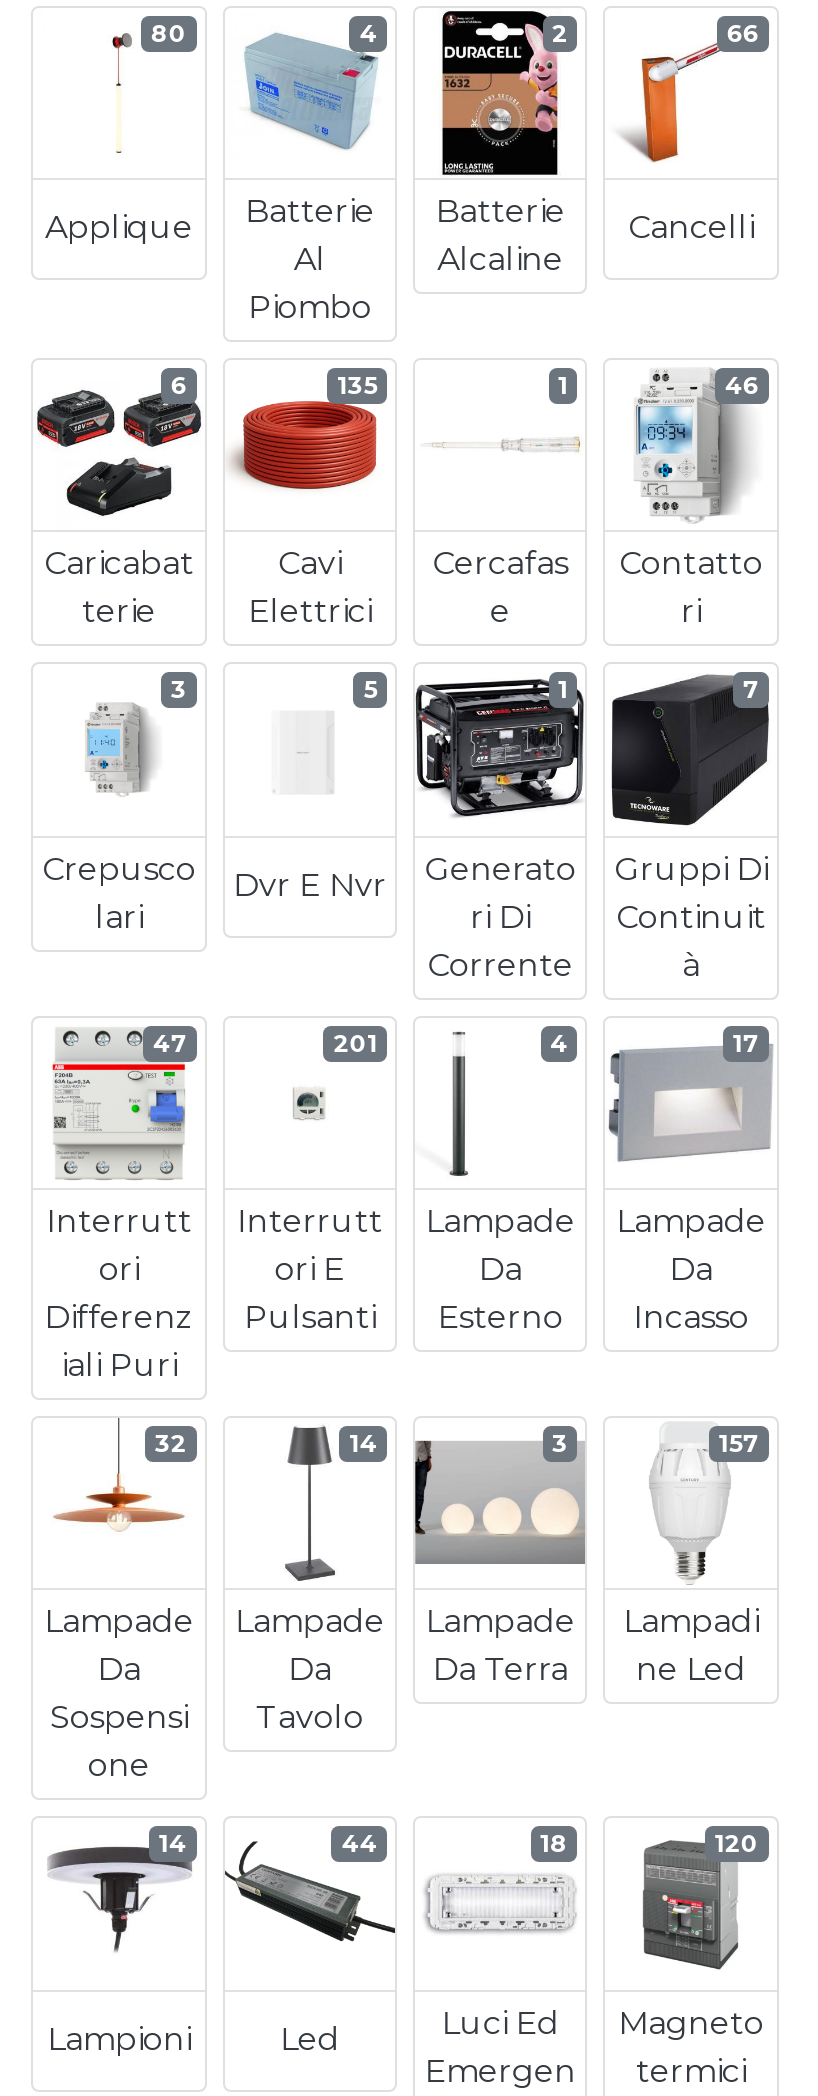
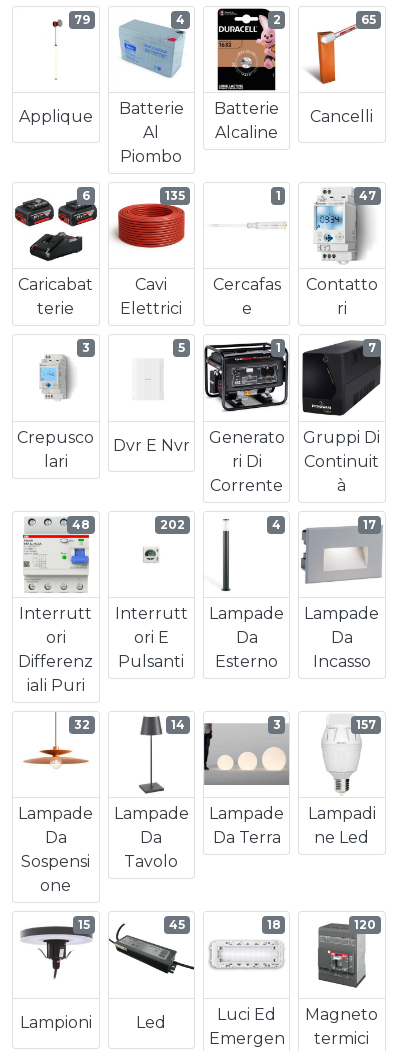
[151,17,187,47] 80 -> [74,12,90,27] 79
[727,17,759,47] 66 -> [361,12,376,27] 65
[725,370,759,400] 46 -> [359,188,376,203] 47
[153,1027,187,1057] 47 -> [72,516,90,531] 48
[333,1027,377,1057] 201 -> [160,516,185,531] 202
[159,1828,187,1858] 14 -> [78,917,90,932] 15
[341,1828,377,1858] 44 -> [169,917,185,932] 45

